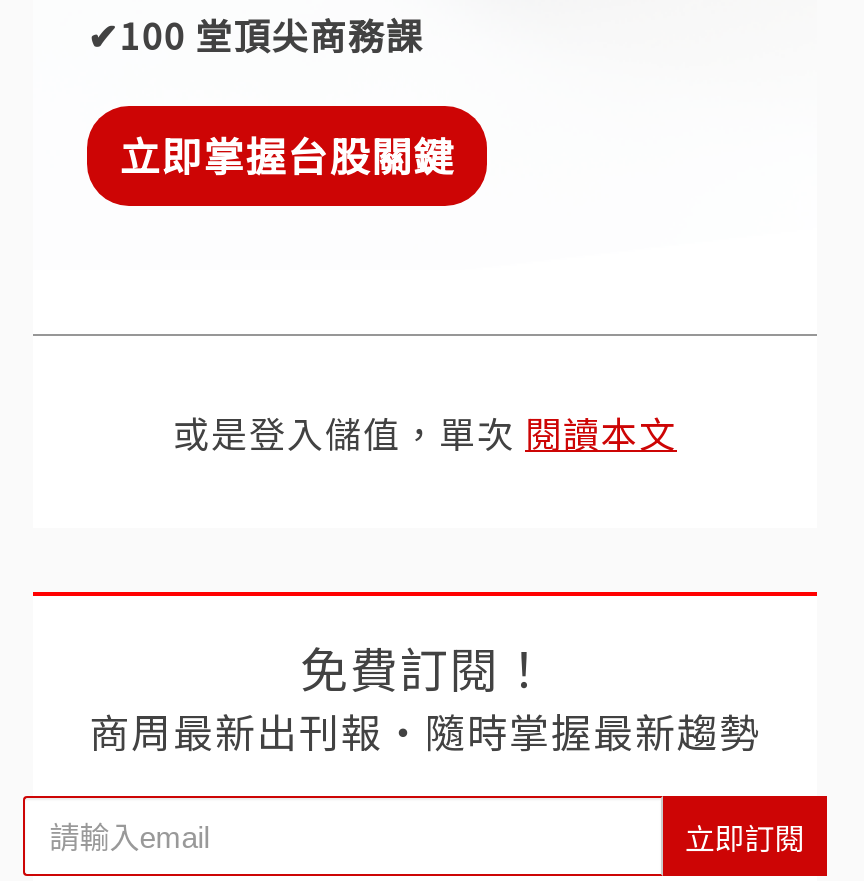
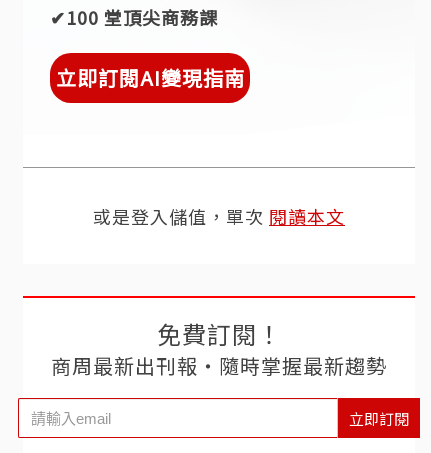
[119,126,455,184] 立即掌握台股關鍵 -> [56,63,245,92] 立即訂閱AI變現指南

